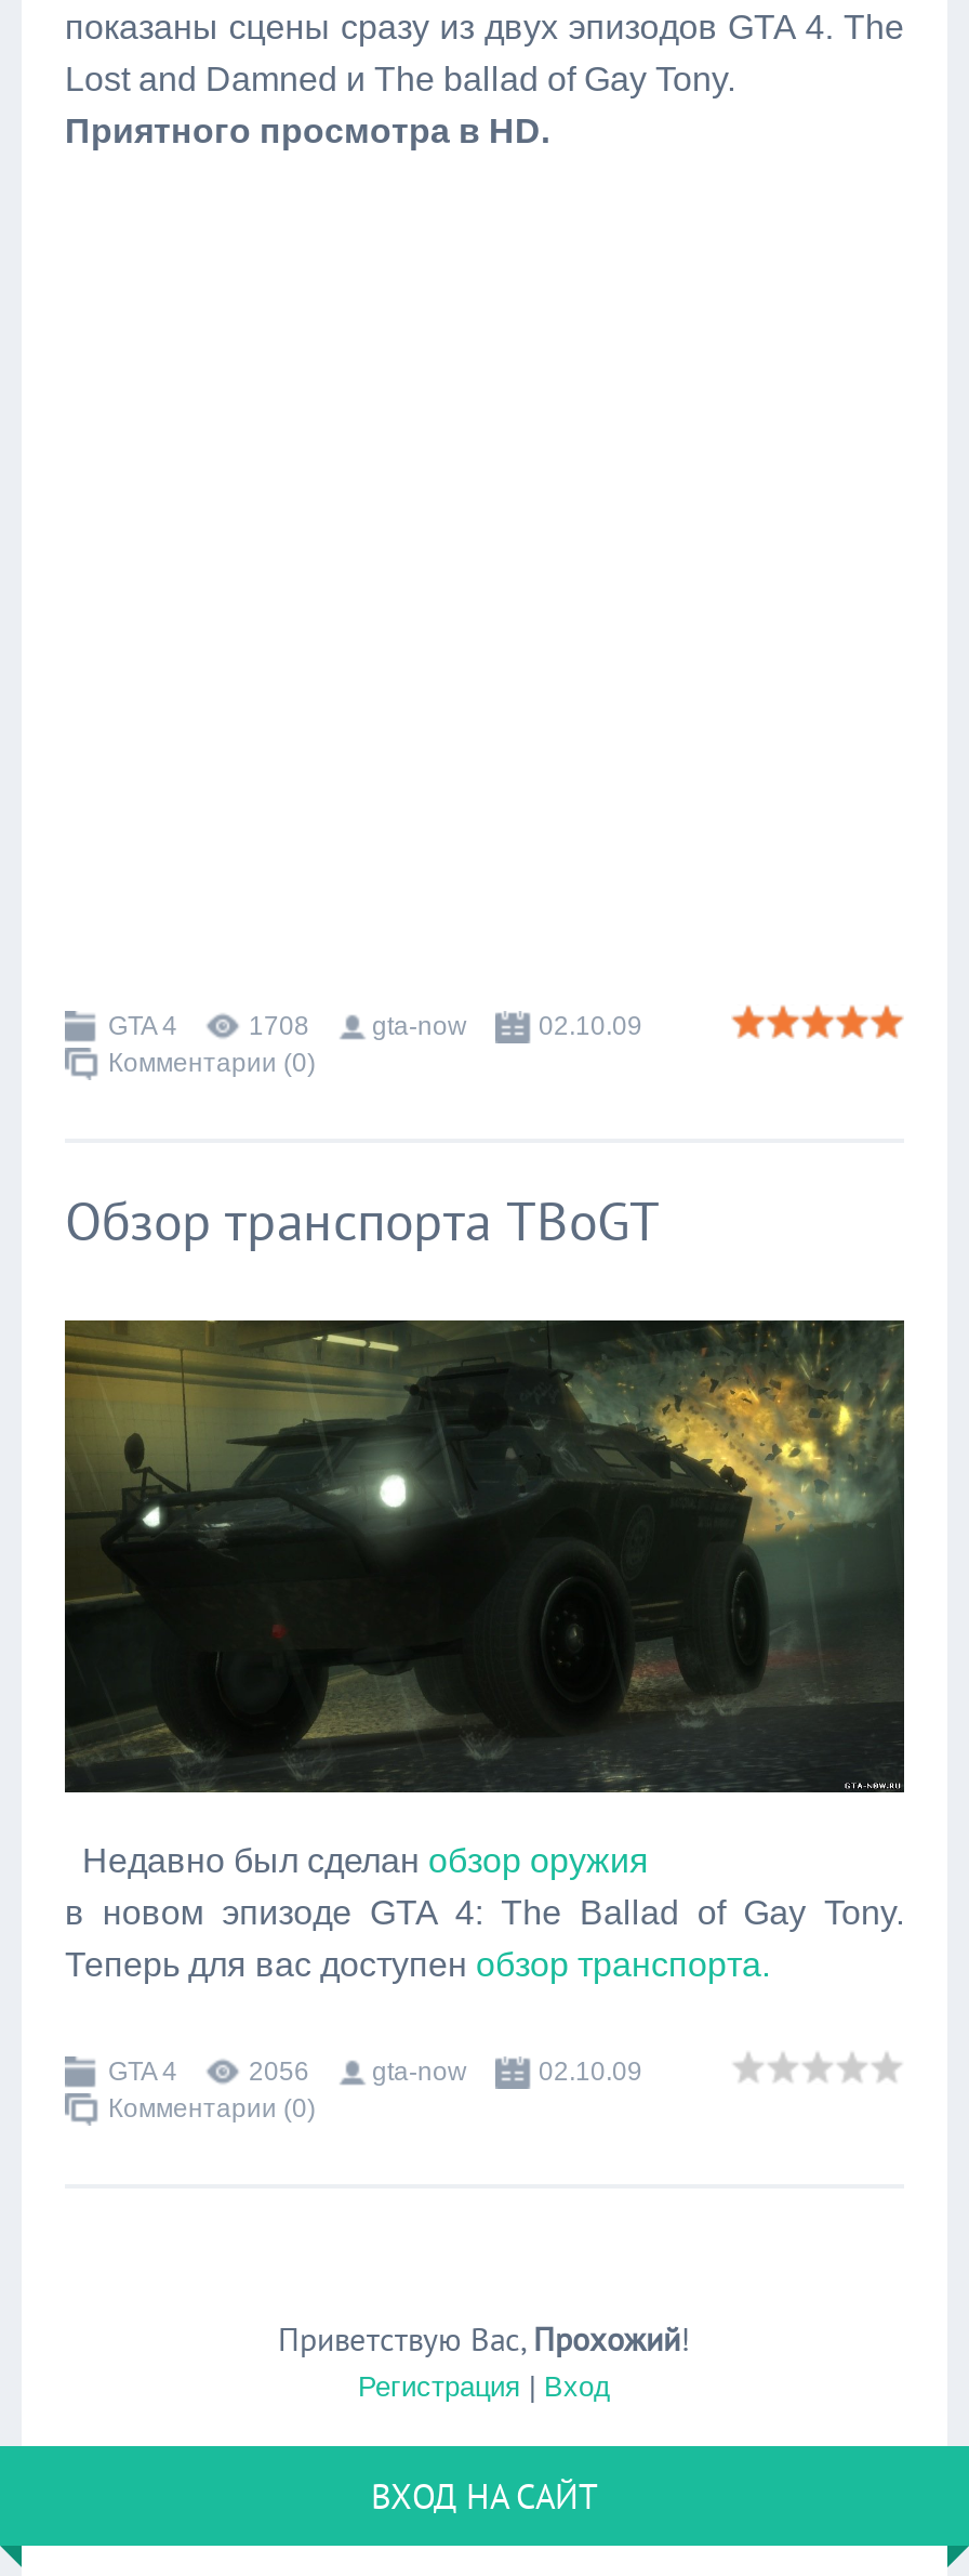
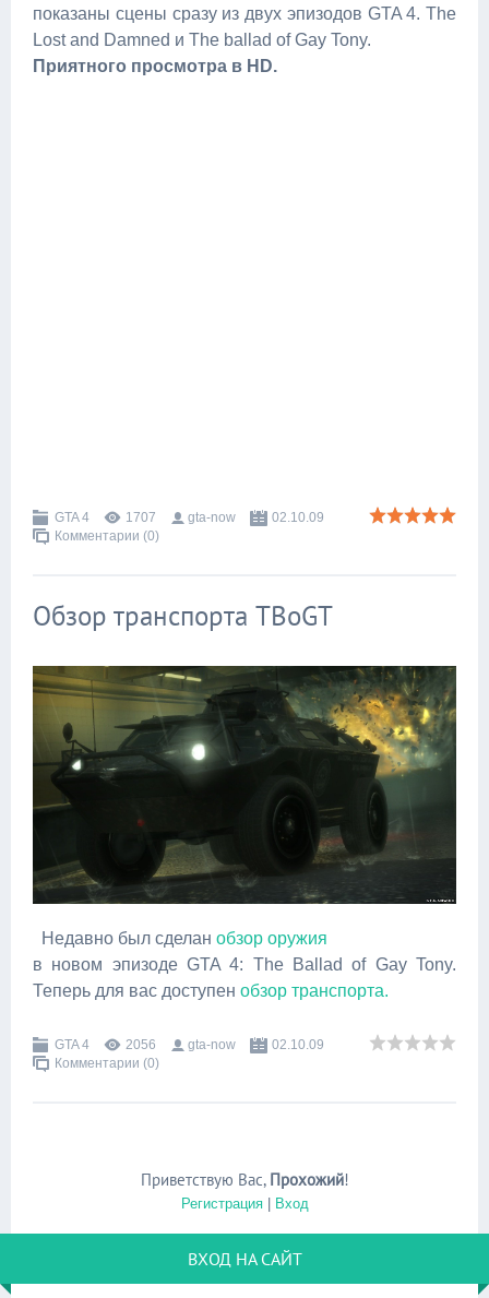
[249,1011,309,1041] 1708 -> [126,510,156,525] 1707

